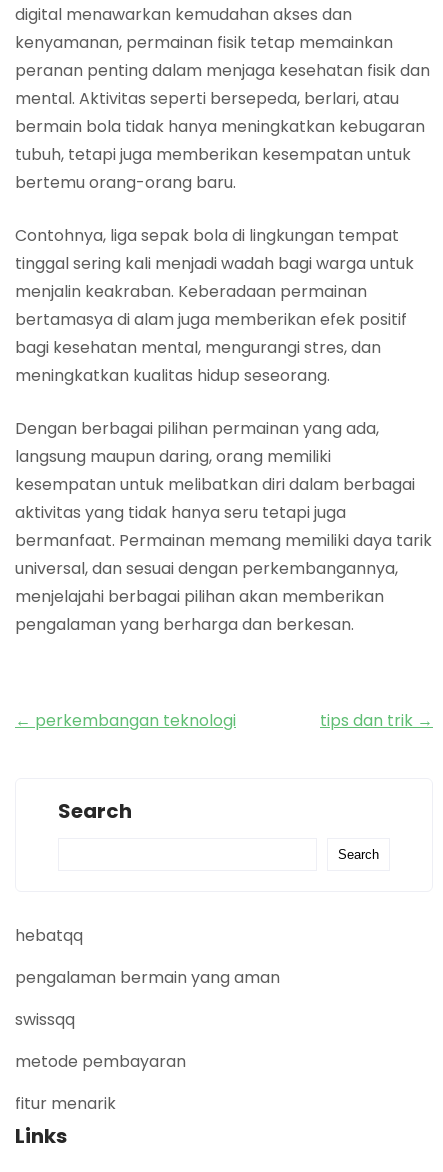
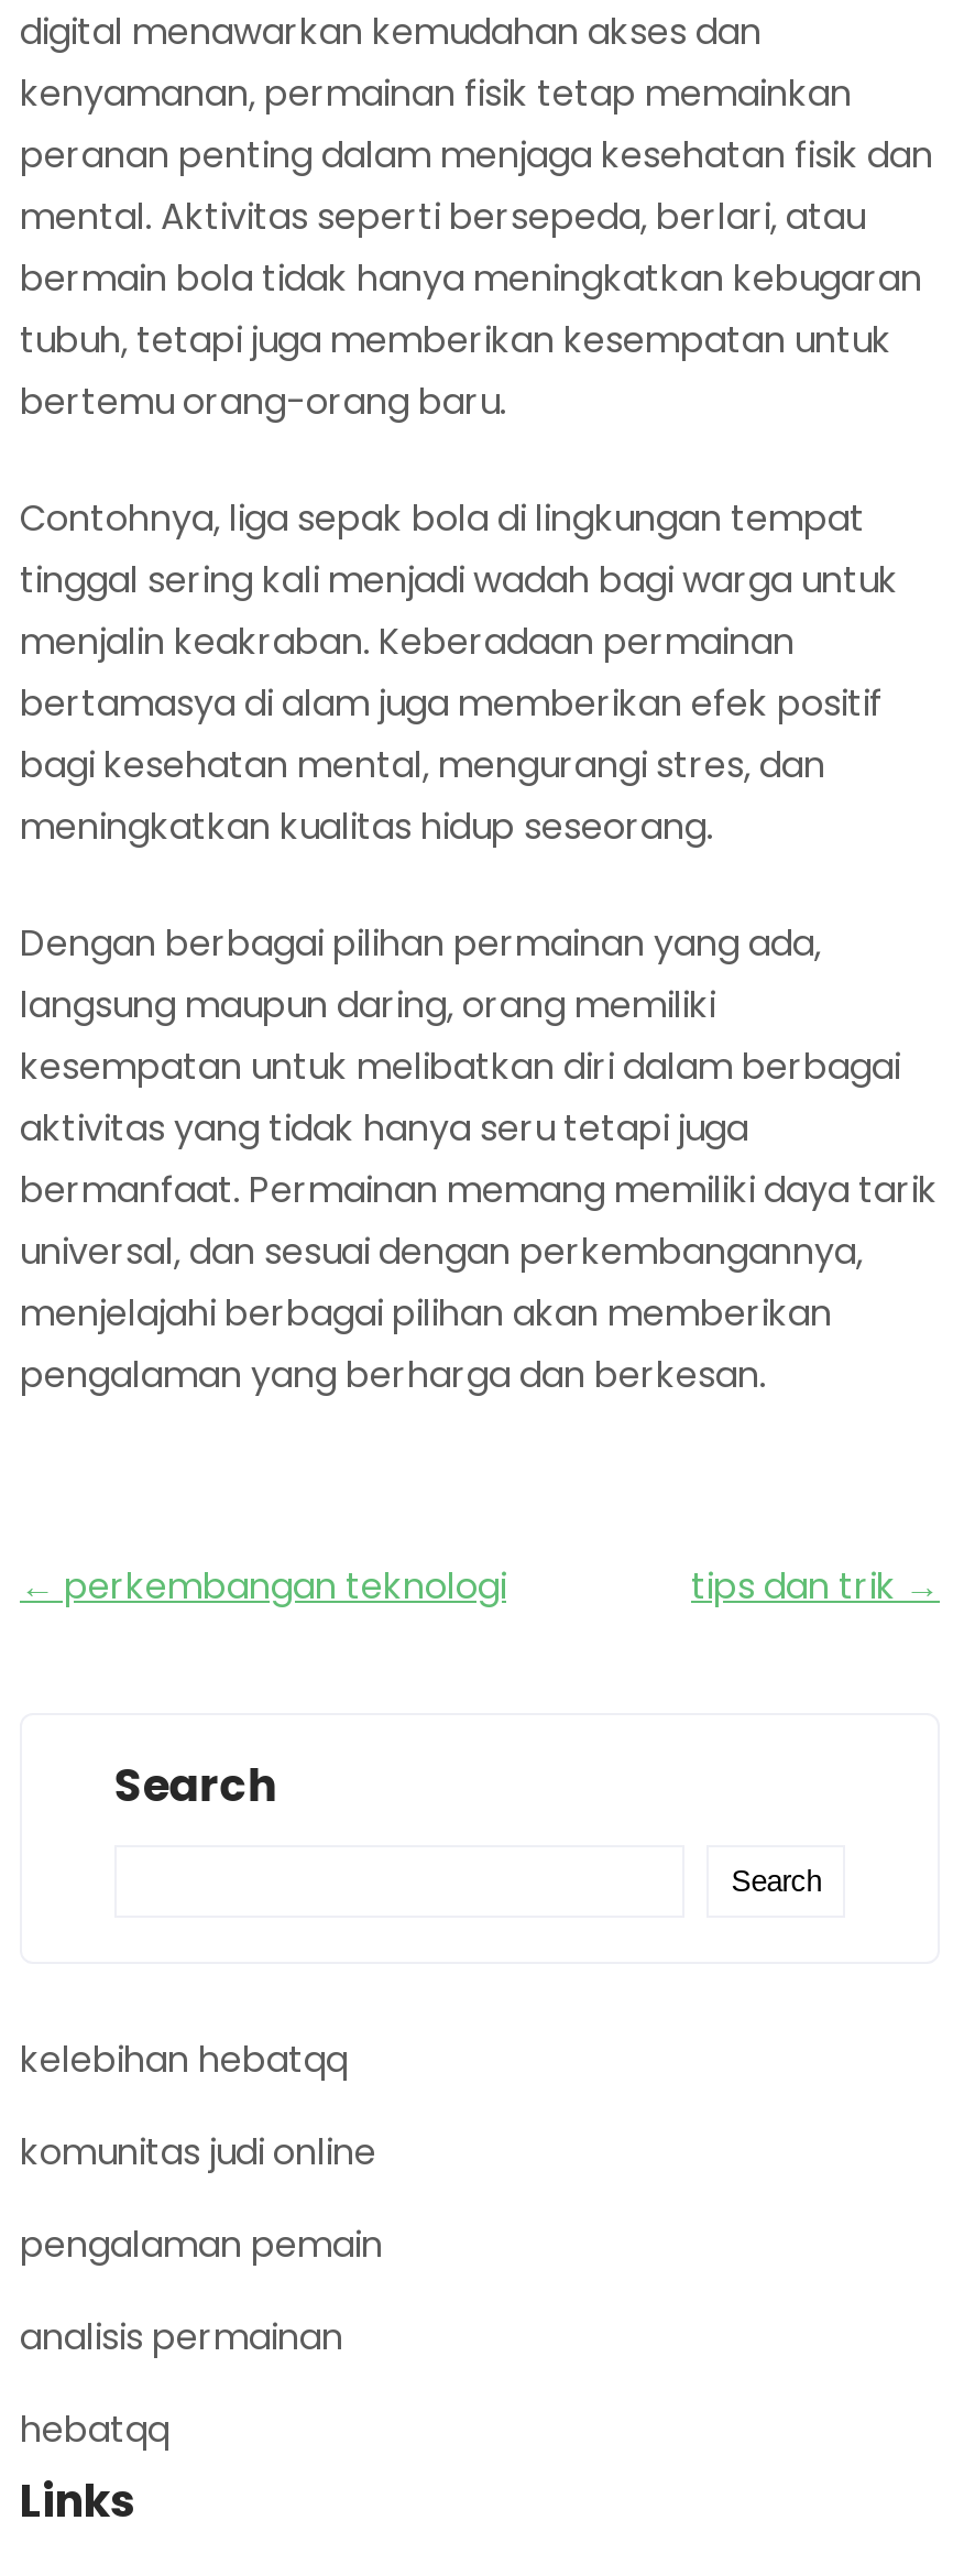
none -> [20,2034,383,2363] kelebihan hebatqq | komunitas judi online | pengalaman pemain | analisis permainan
moved [15,924,83,947] -> [20,2404,169,2455]: hebatqq
[15,966,280,1115] pengalaman bermain yang aman | swissqq | metode pembayaran | fitur menarik -> none

